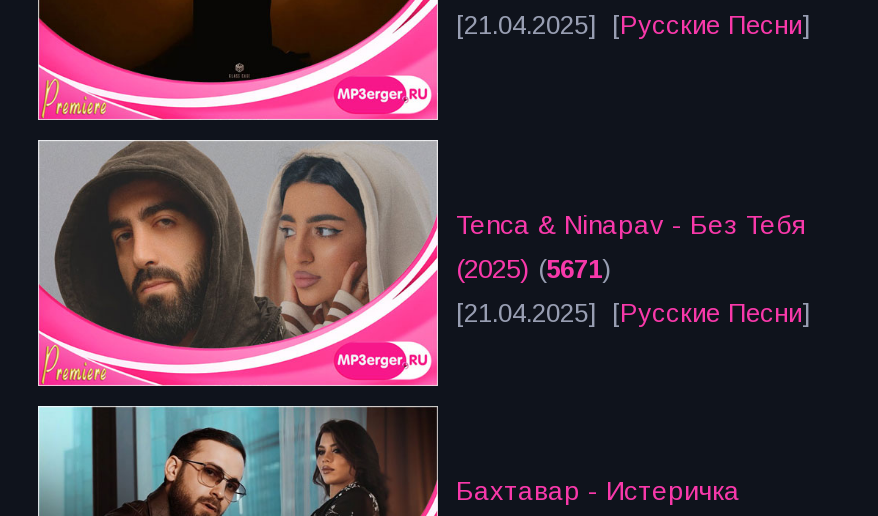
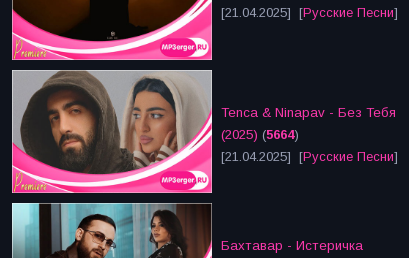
[456,255,612,285] (2025) (5671) -> [221,127,299,142] (2025) (5664)

